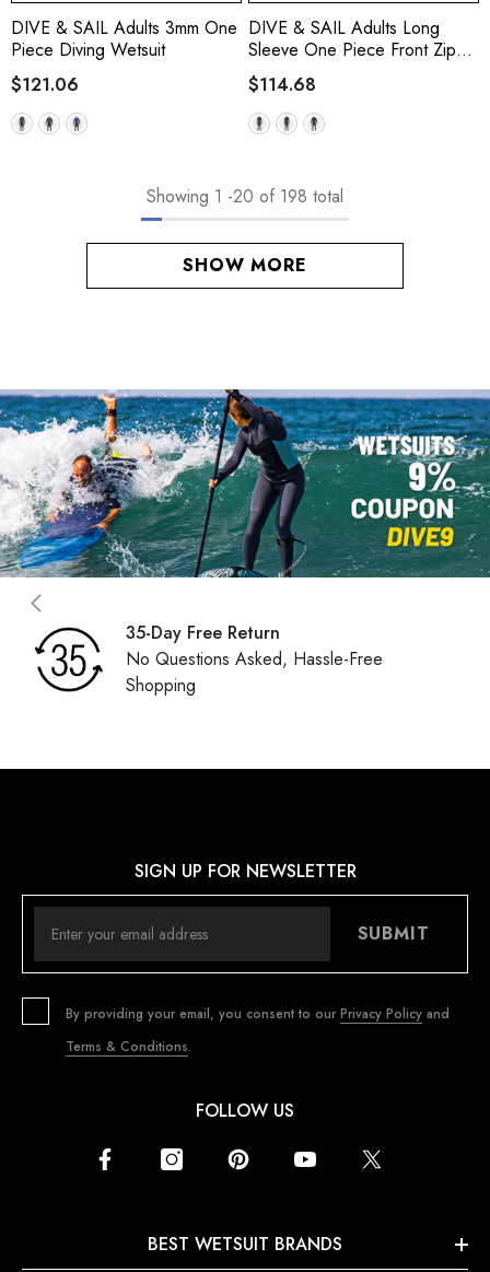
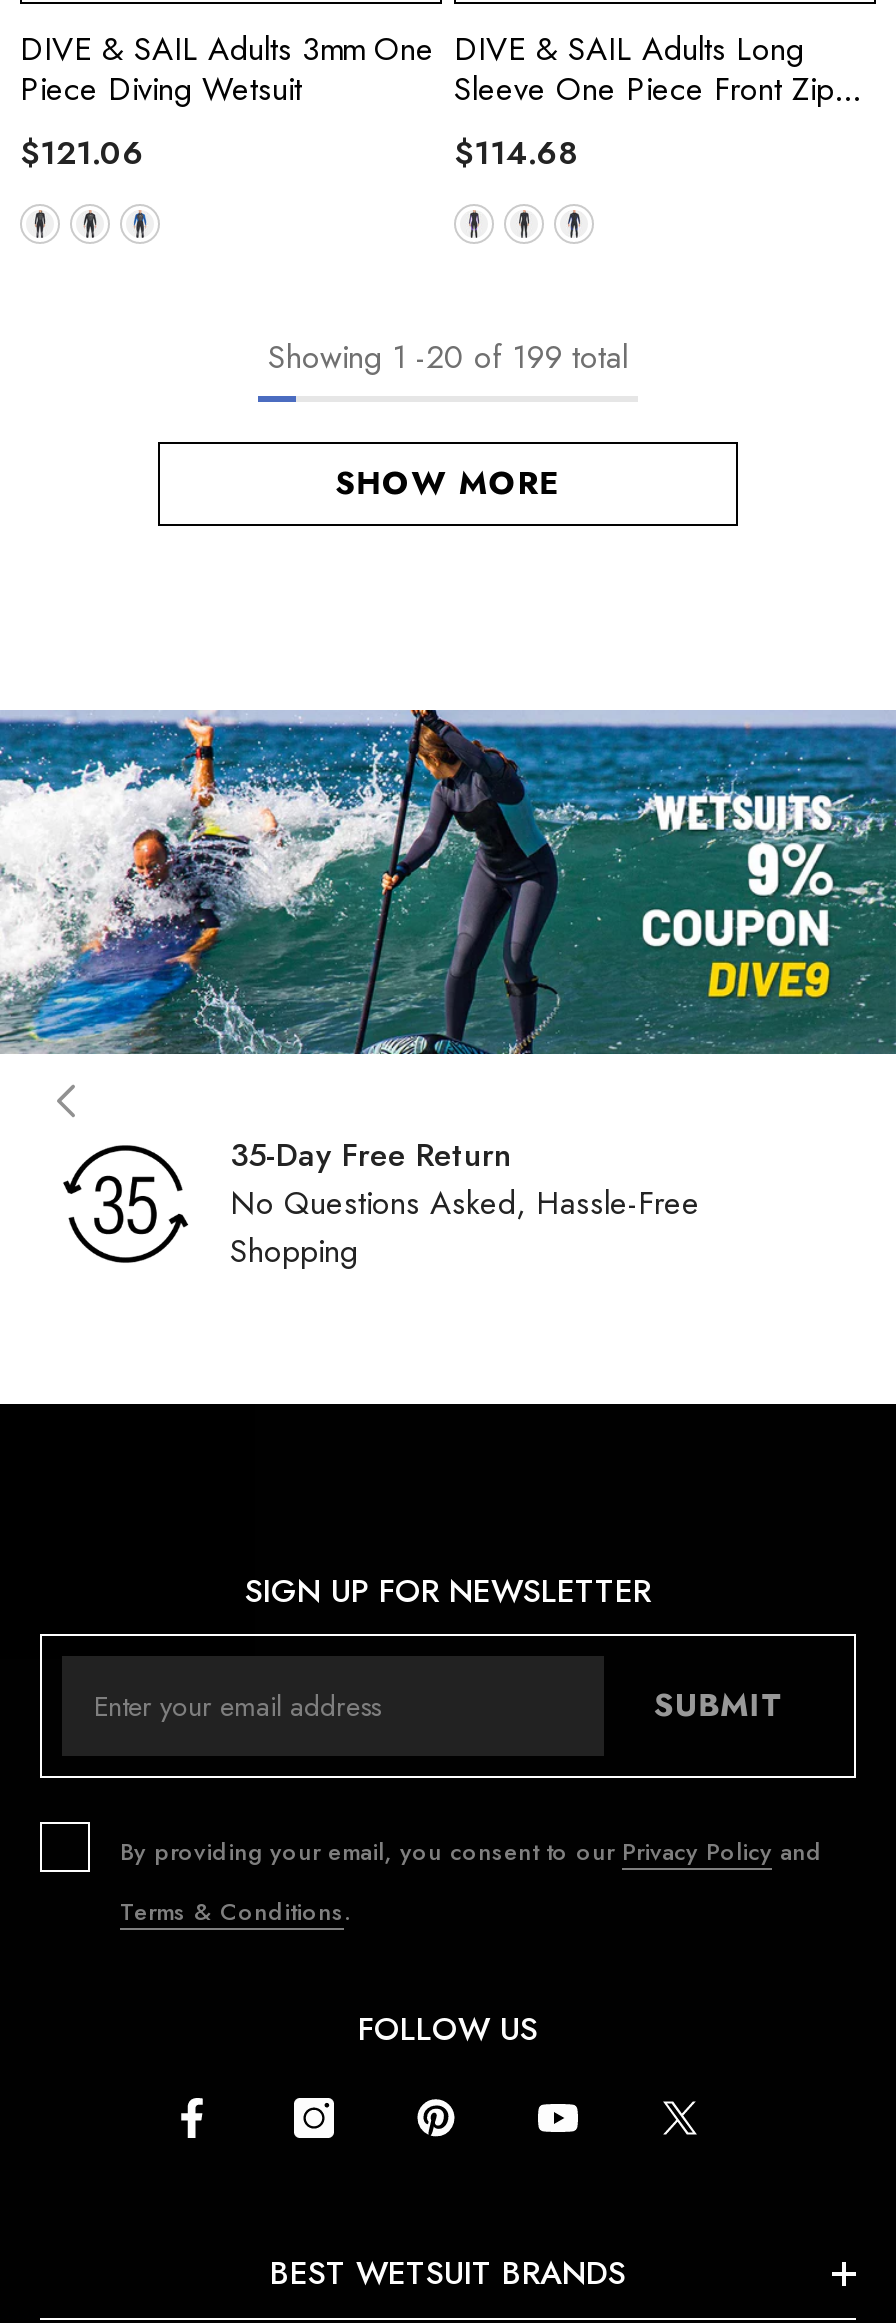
[147,184,343,209] Showing 1 - 20 of 198 total -> [268,335,628,381] Showing 1 - 20 of 199 total

